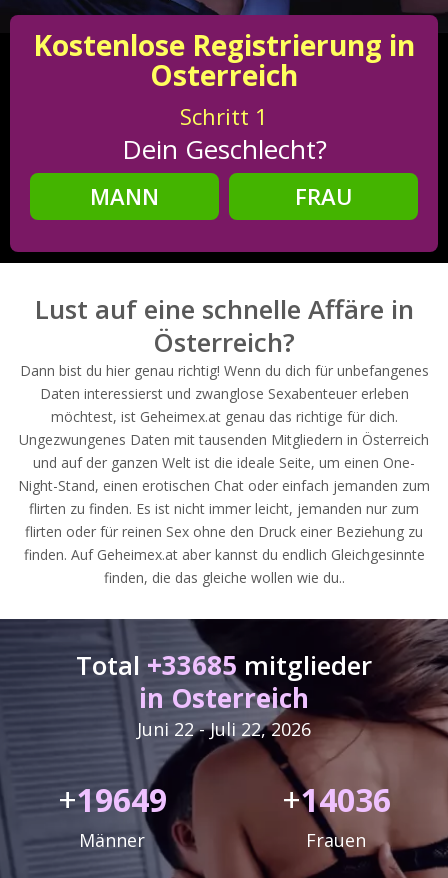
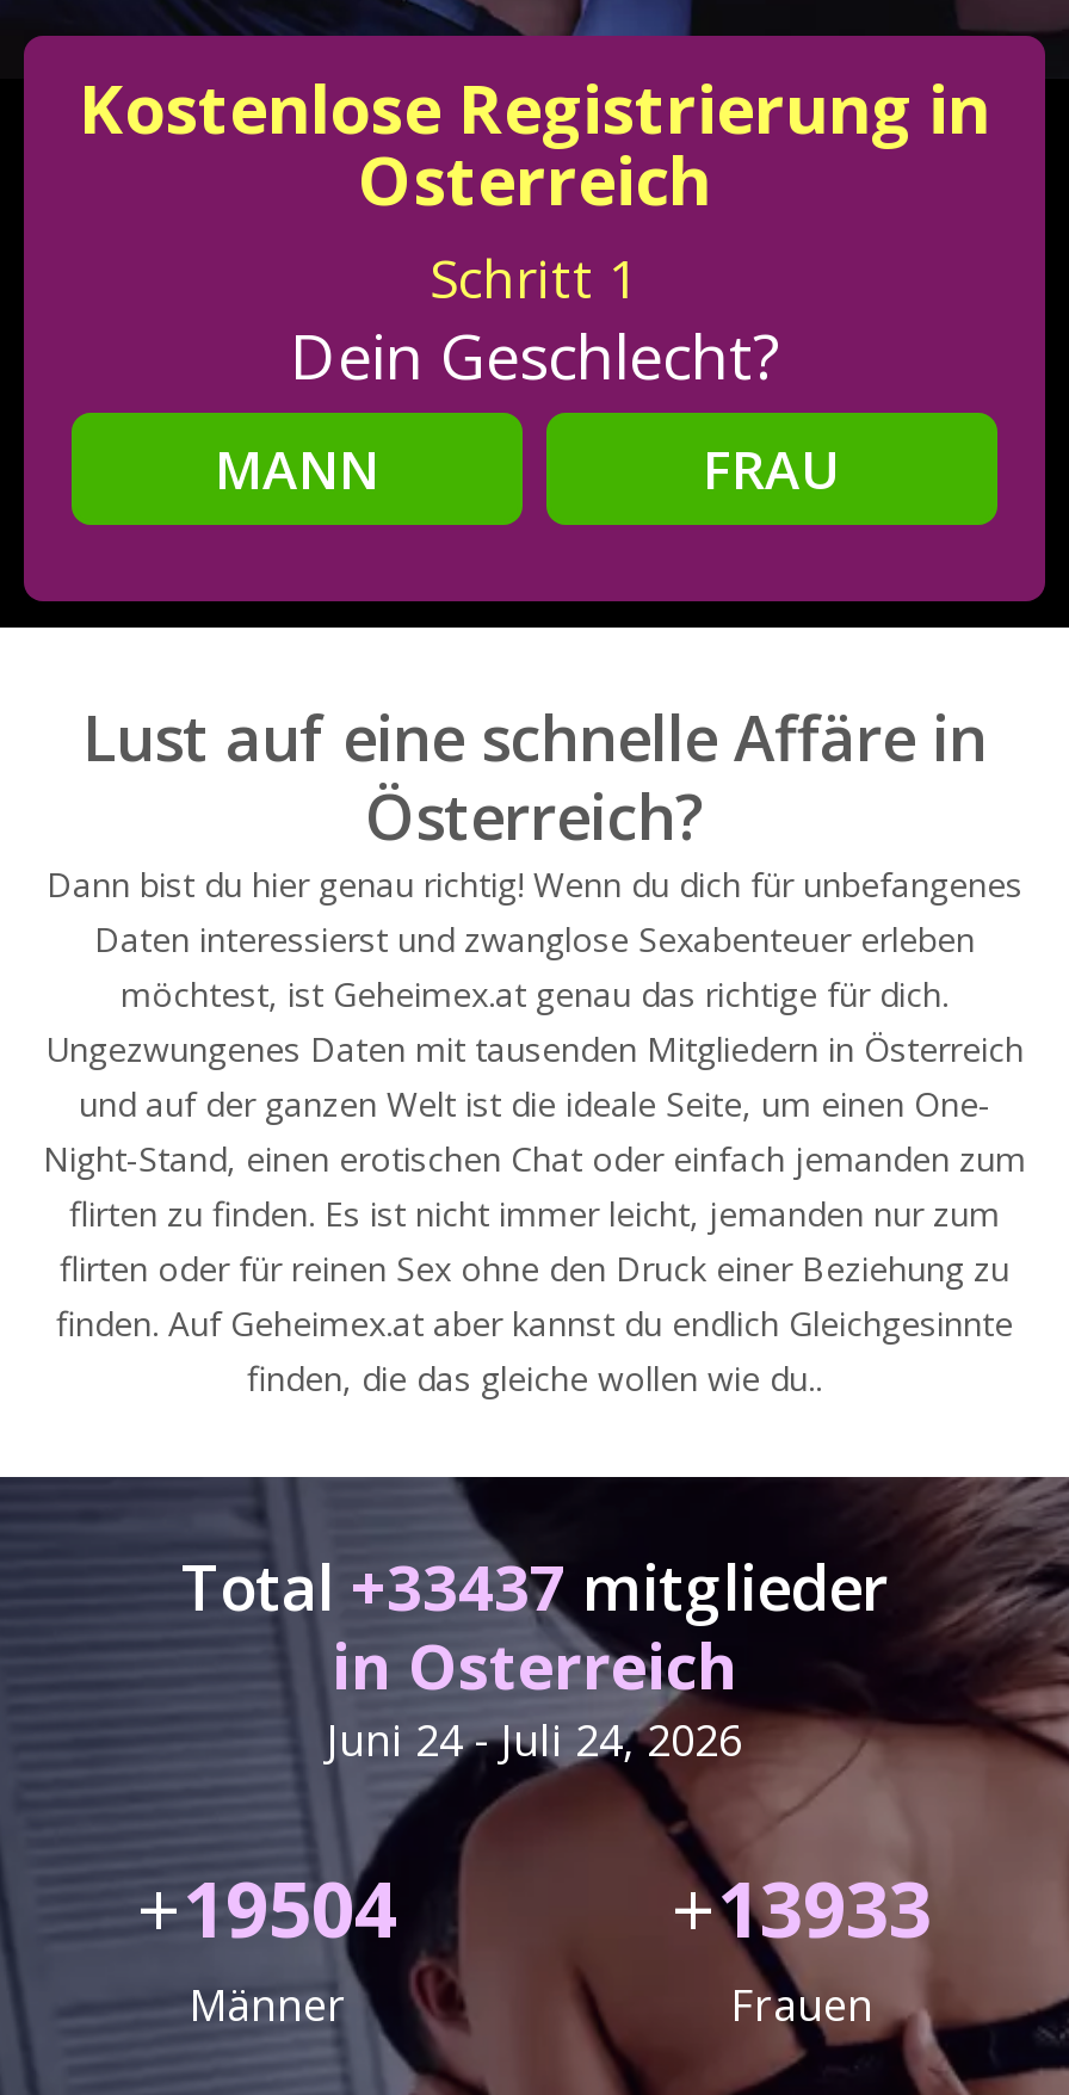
[76,647,372,683] Total +33685 mitglieder -> [181,1544,888,1630] Total +33437 mitglieder
[137,717,311,741] Juni 22 - Juli 22, 2026 -> [327,1711,742,1768] Juni 24 - Juli 24, 2026
[57,778,166,821] +19649 -> [137,1856,397,1959] +19504
[281,778,390,821] +14036 -> [672,1856,932,1959] +13933

